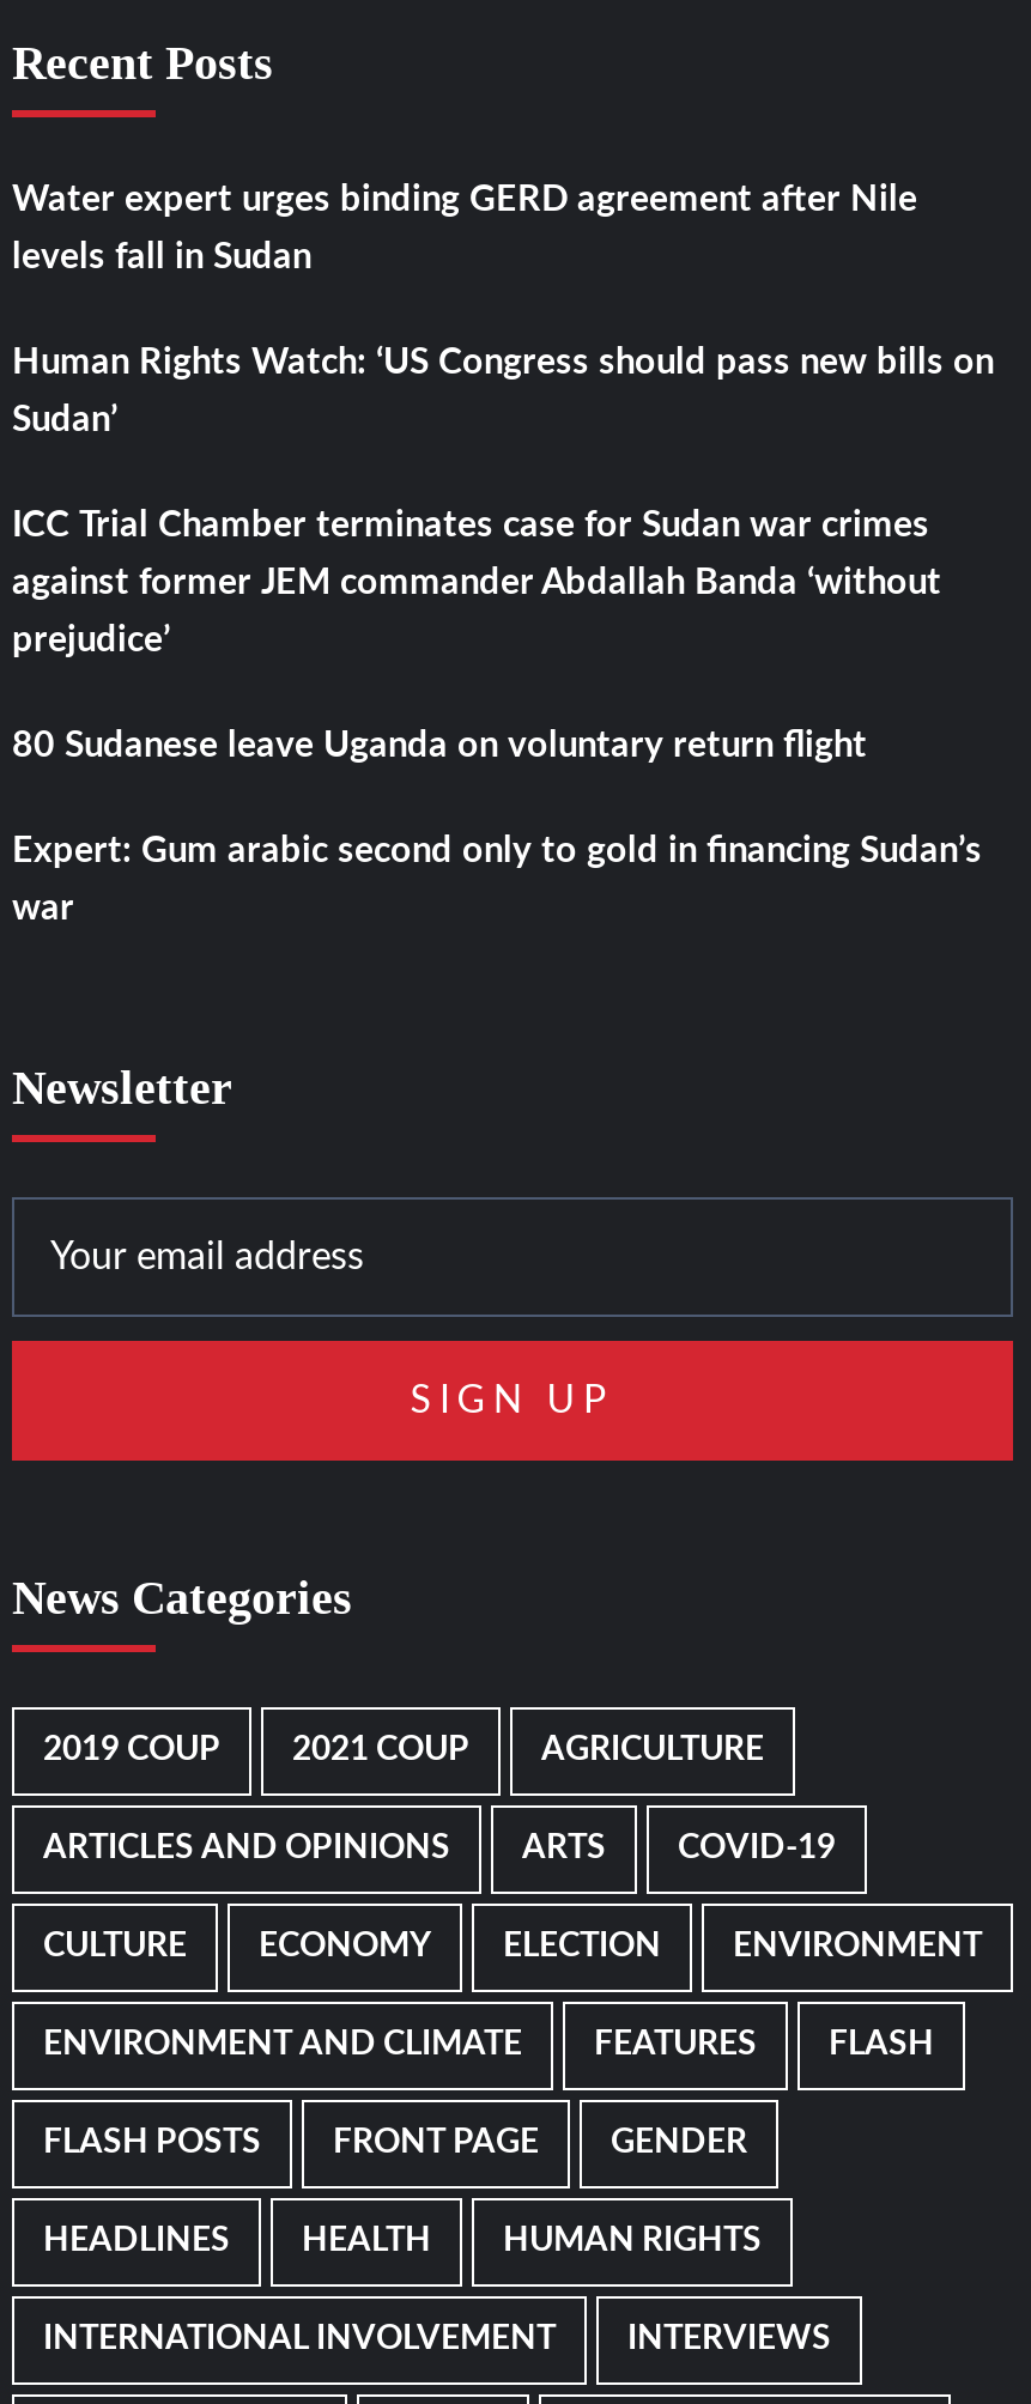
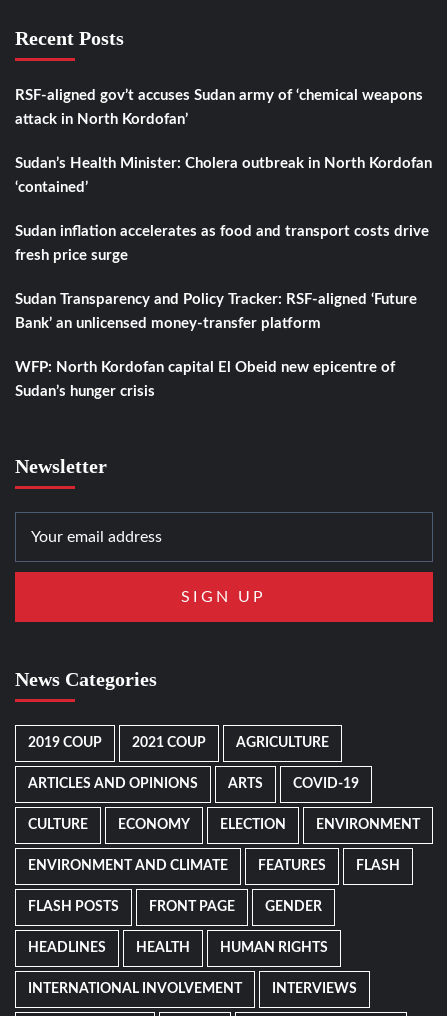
[12,183,917,219] Water expert urges binding GERD agreement after Nile -> [15,88,423,103] RSF-aligned gov’t accuses Sudan army of ‘chemical weapons
[12,240,311,276] levels fall in Sudan -> [15,112,188,127] attack in North Kordofan’
[12,346,994,382] Human Rights Watch: ‘US Congress should pass new bills on -> [15,156,432,171] Sudan’s Health Minister: Cholera outbreak in North Kordofan
[12,403,117,439] Sudan’ -> [15,180,88,195] ‘contained’
[12,509,929,544] ICC Trial Chamber terminates case for Sudan war crimes -> [15,224,429,239] Sudan inflation accelerates as food and transport costs drive
[12,566,941,602] against former JEM commander Abdallah Banda ‘without -> [15,248,128,263] fresh price surge
[12,624,170,659] prejudice’ -> [15,292,417,307] Sudan Transparency and Policy Tracker: RSF-aligned ‘Future
[12,729,867,765] 80 Sudanese leave Uganda on voluntary return flight -> [15,316,321,331] Bank’ an unlicensed money-transfer platform
[12,834,982,870] Expert: Gum arabic second only to gold in financing Sudan’s -> [15,360,395,375] WFP: North Kordofan capital El Obeid new epicentre of
[12,892,74,928] war -> [15,384,155,399] Sudan’s hunger crisis

